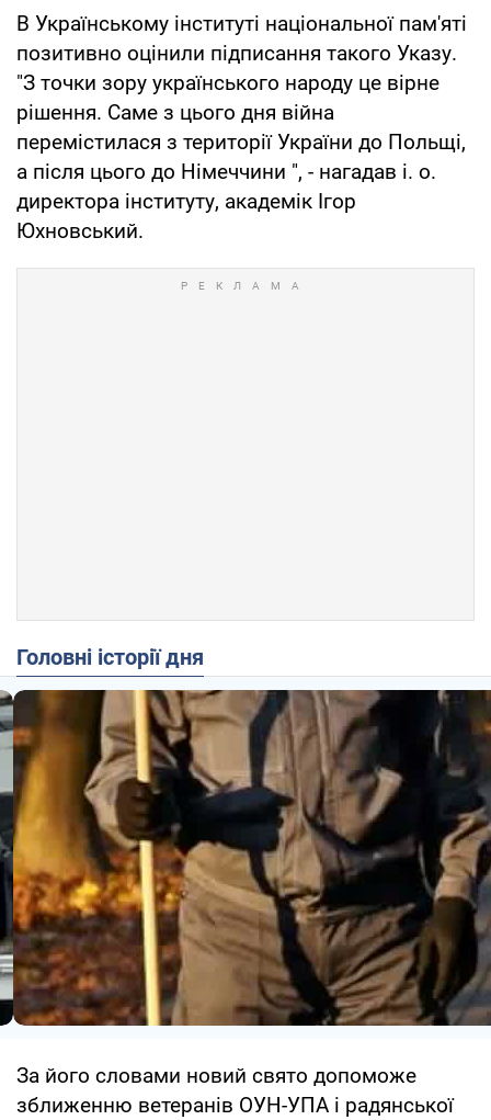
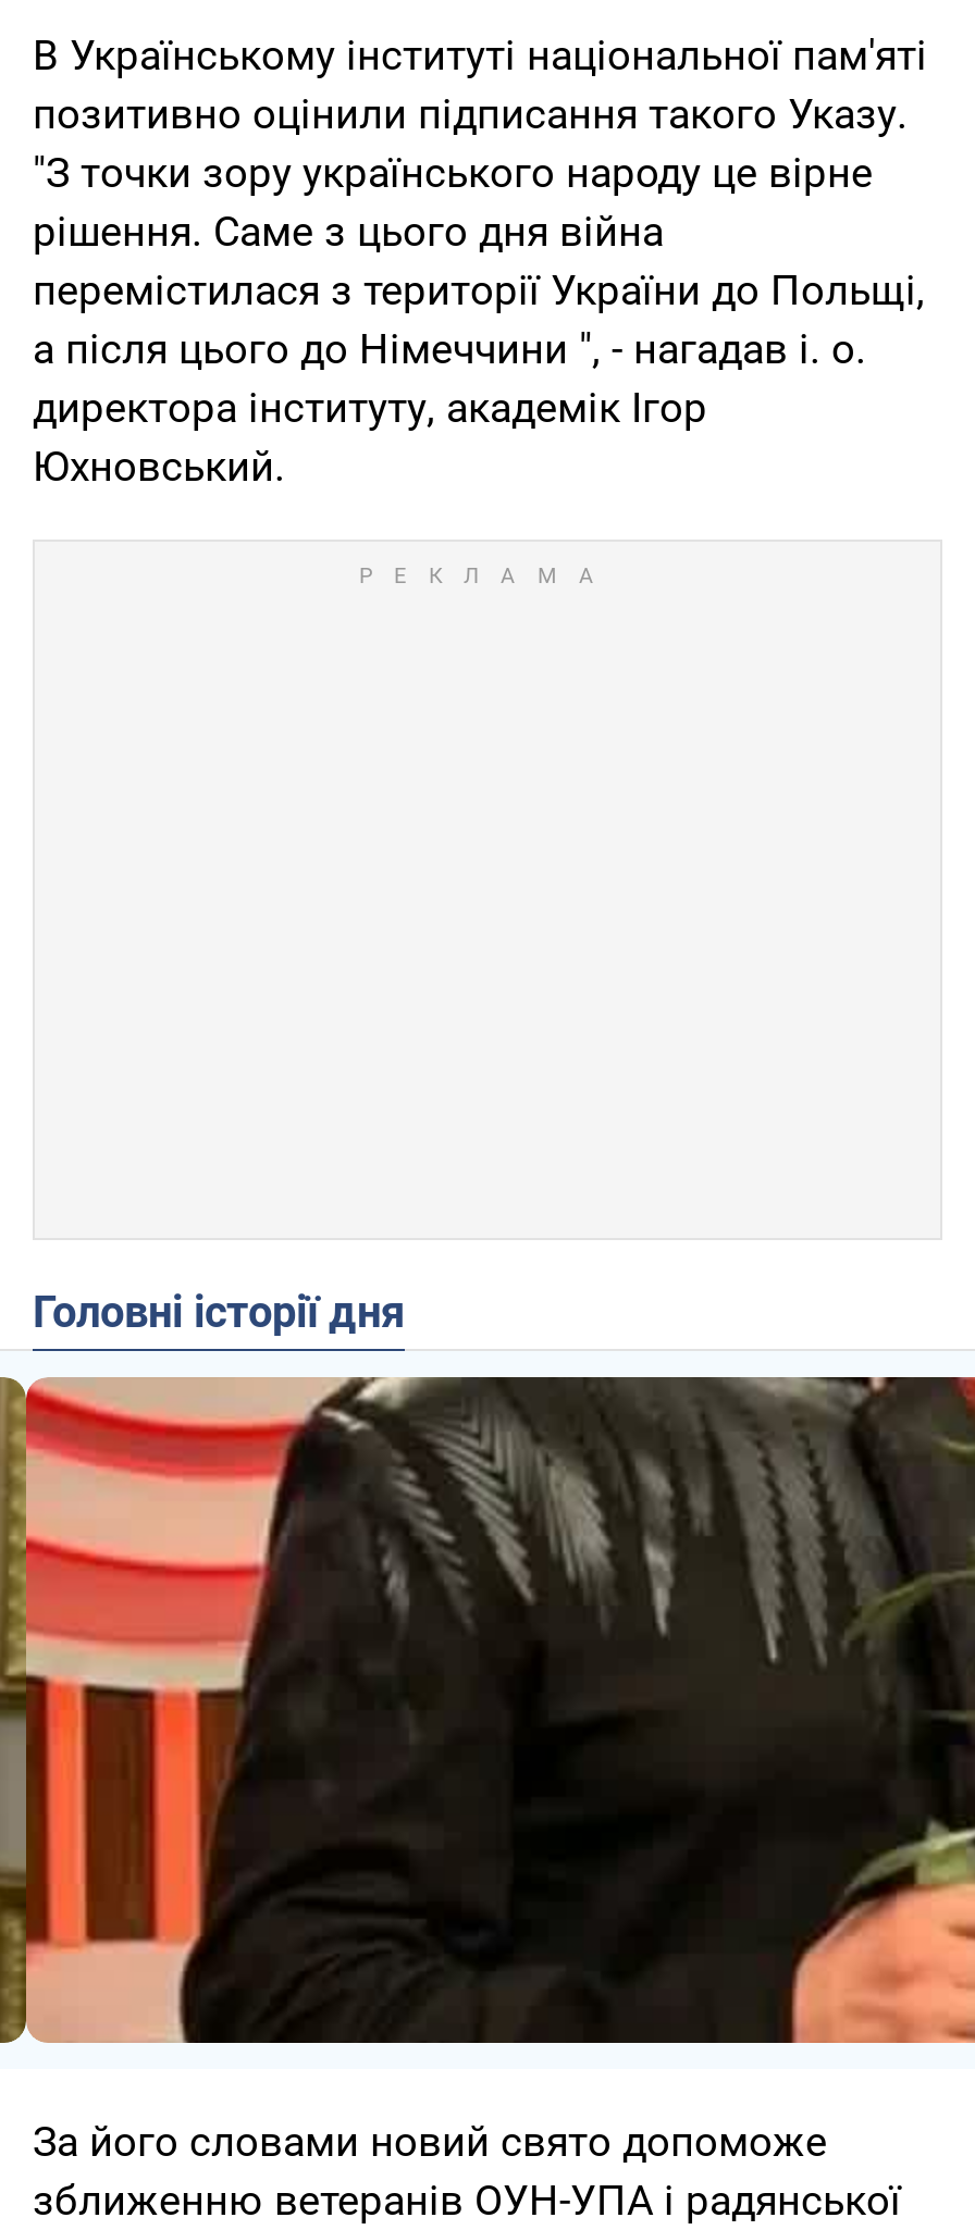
[3,689,488,1027] [image] -> [7,1375,968,2045] [image]

